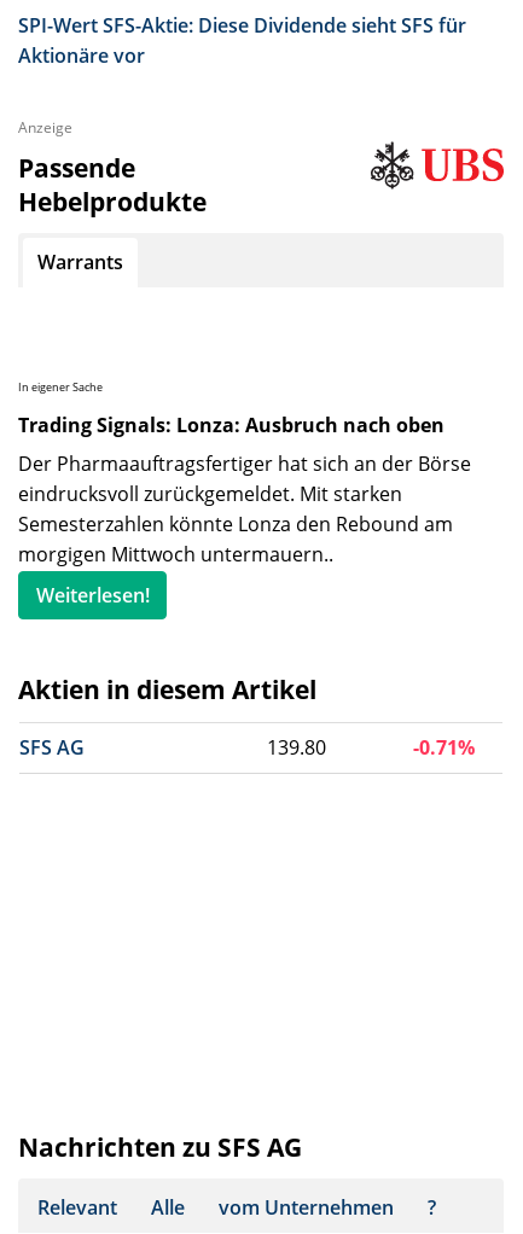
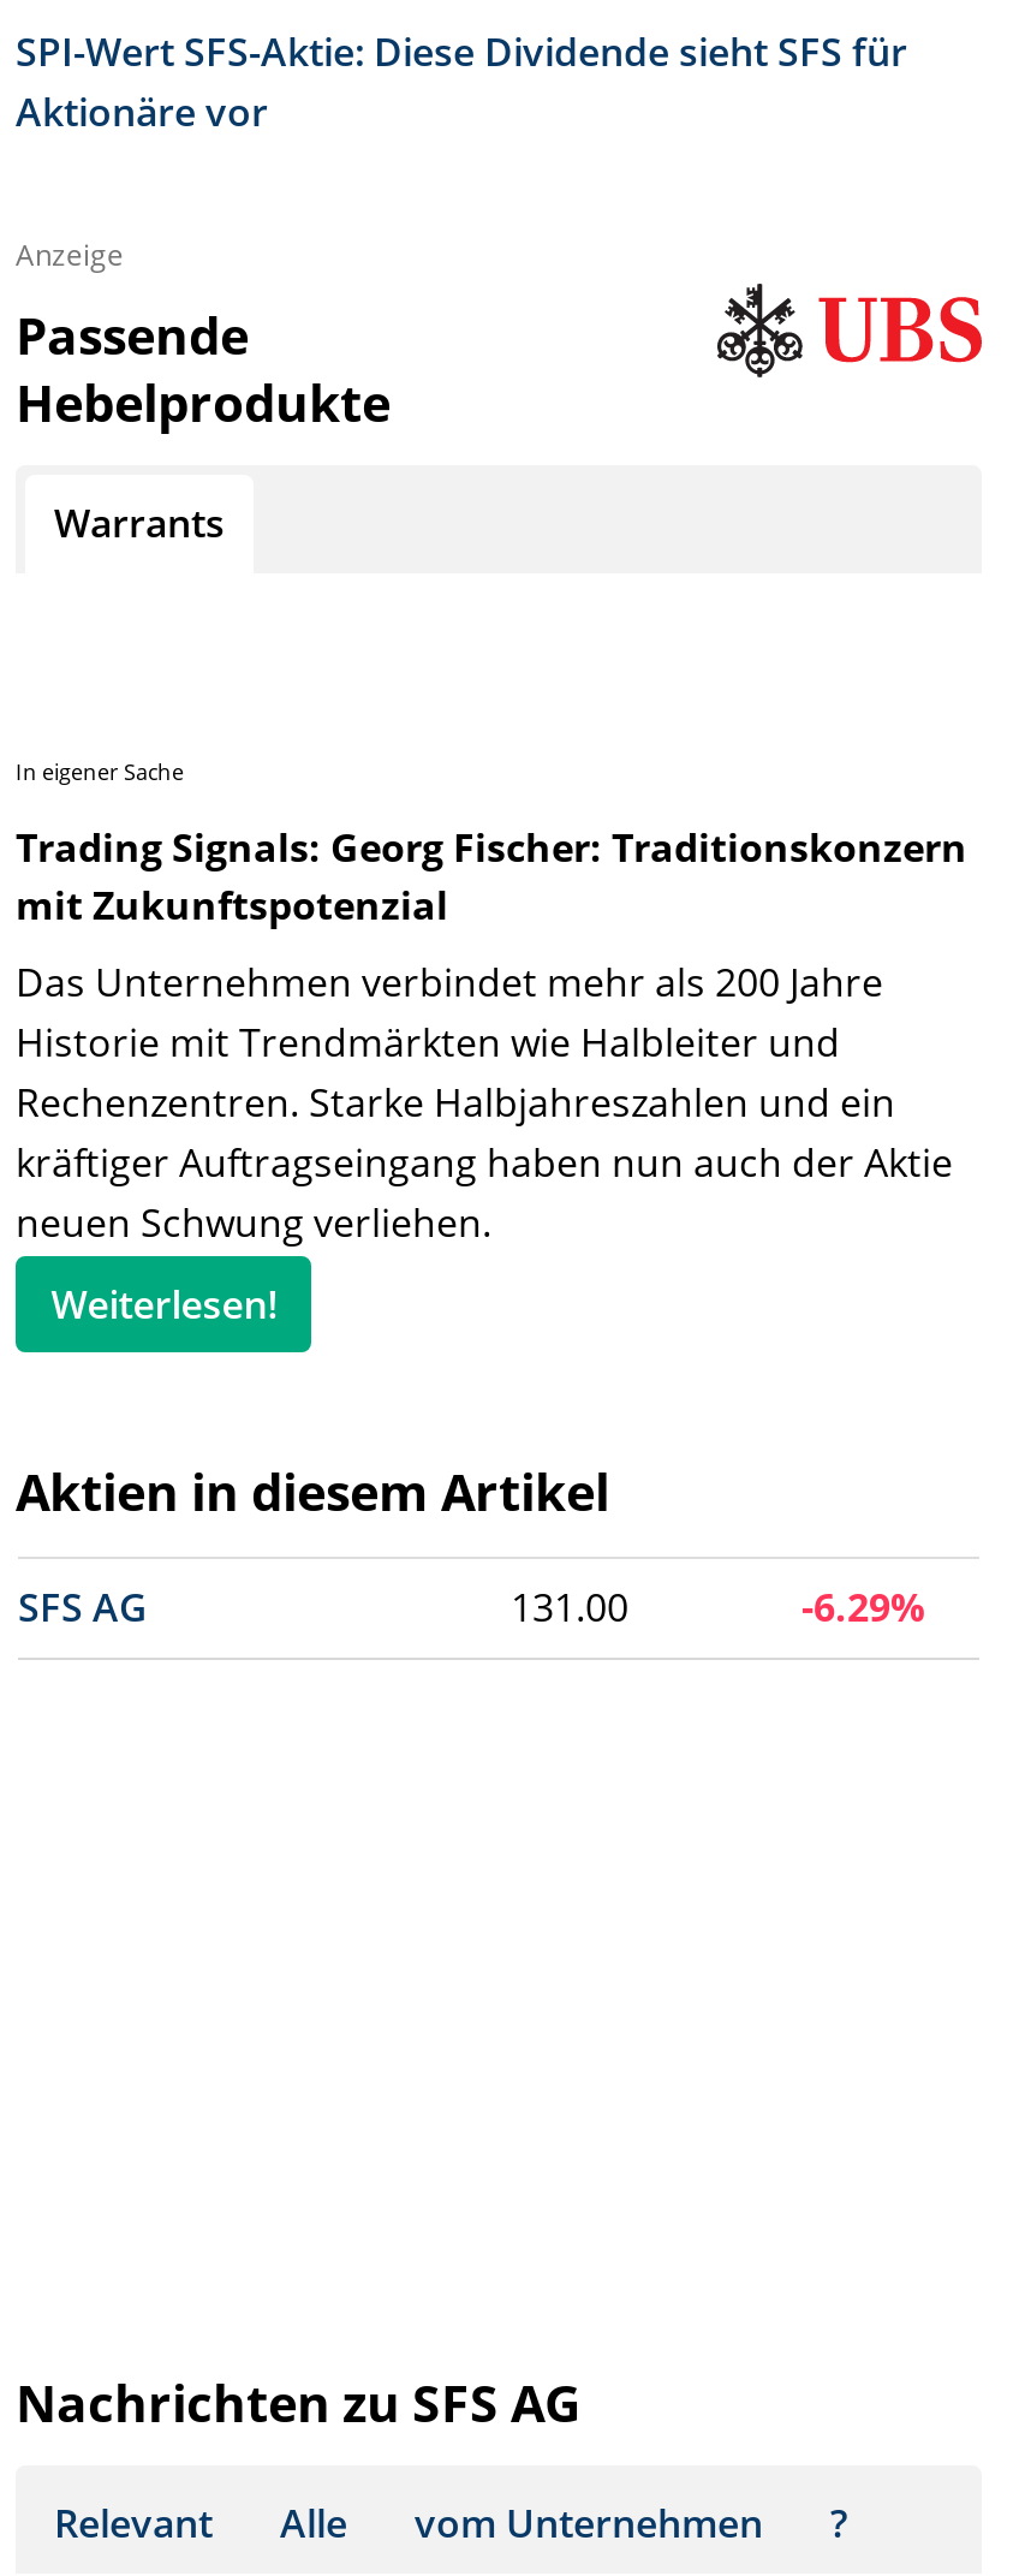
[18,411,444,438] Trading Signals: Lonza: Ausbruch nach oben -> [16,820,967,930] Trading Signals: Georg Fischer: Traditionskonzern | mit Zukunftspotenzial
[18,450,471,567] Der Pharmaauftragsfertiger hat sich an der Börse | eindrucksvoll zurückgemeldet. Mit starken | Semesterzahlen könnte Lonza den Rebound am | morgigen Mittwoch untermauern.. -> [16,954,953,1248] Das Unternehmen verbindet mehr als 200 Jahre | Historie mit Trendmärkten wie Halbleiter und | Rechenzentren. Starke Halbjahreszahlen und ein | kräftiger Auftragseingang haben nun auch der Aktie | neuen Schwung verliehen.
[267,734,326,760] 139.80 -> [511,1579,628,1632] 131.00
[413,734,475,760] -0.71% -> [801,1579,924,1632] -6.29%

